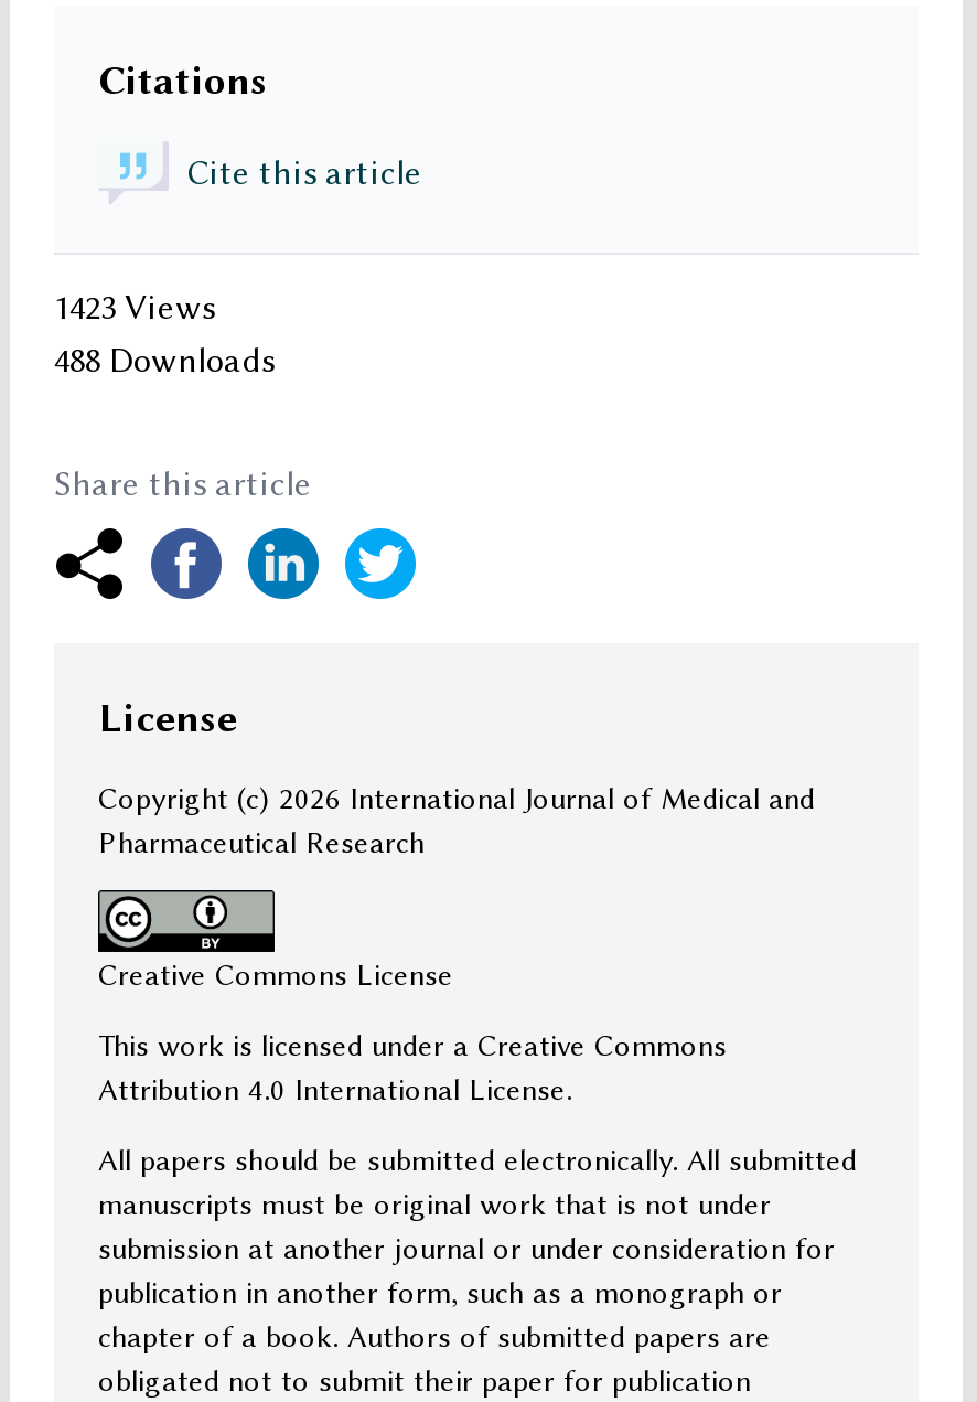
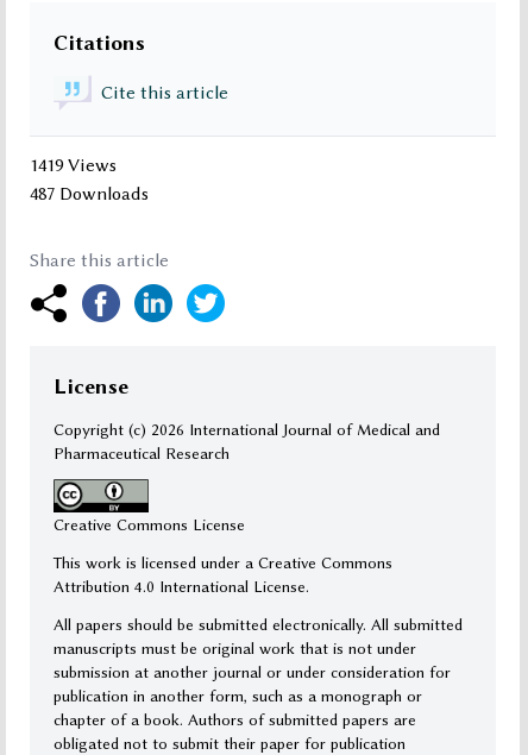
[54,288,215,328] 1423 Views -> [30,155,117,176] 1419 Views
[54,341,275,381] 488 Downloads -> [30,183,149,205] 487 Downloads

